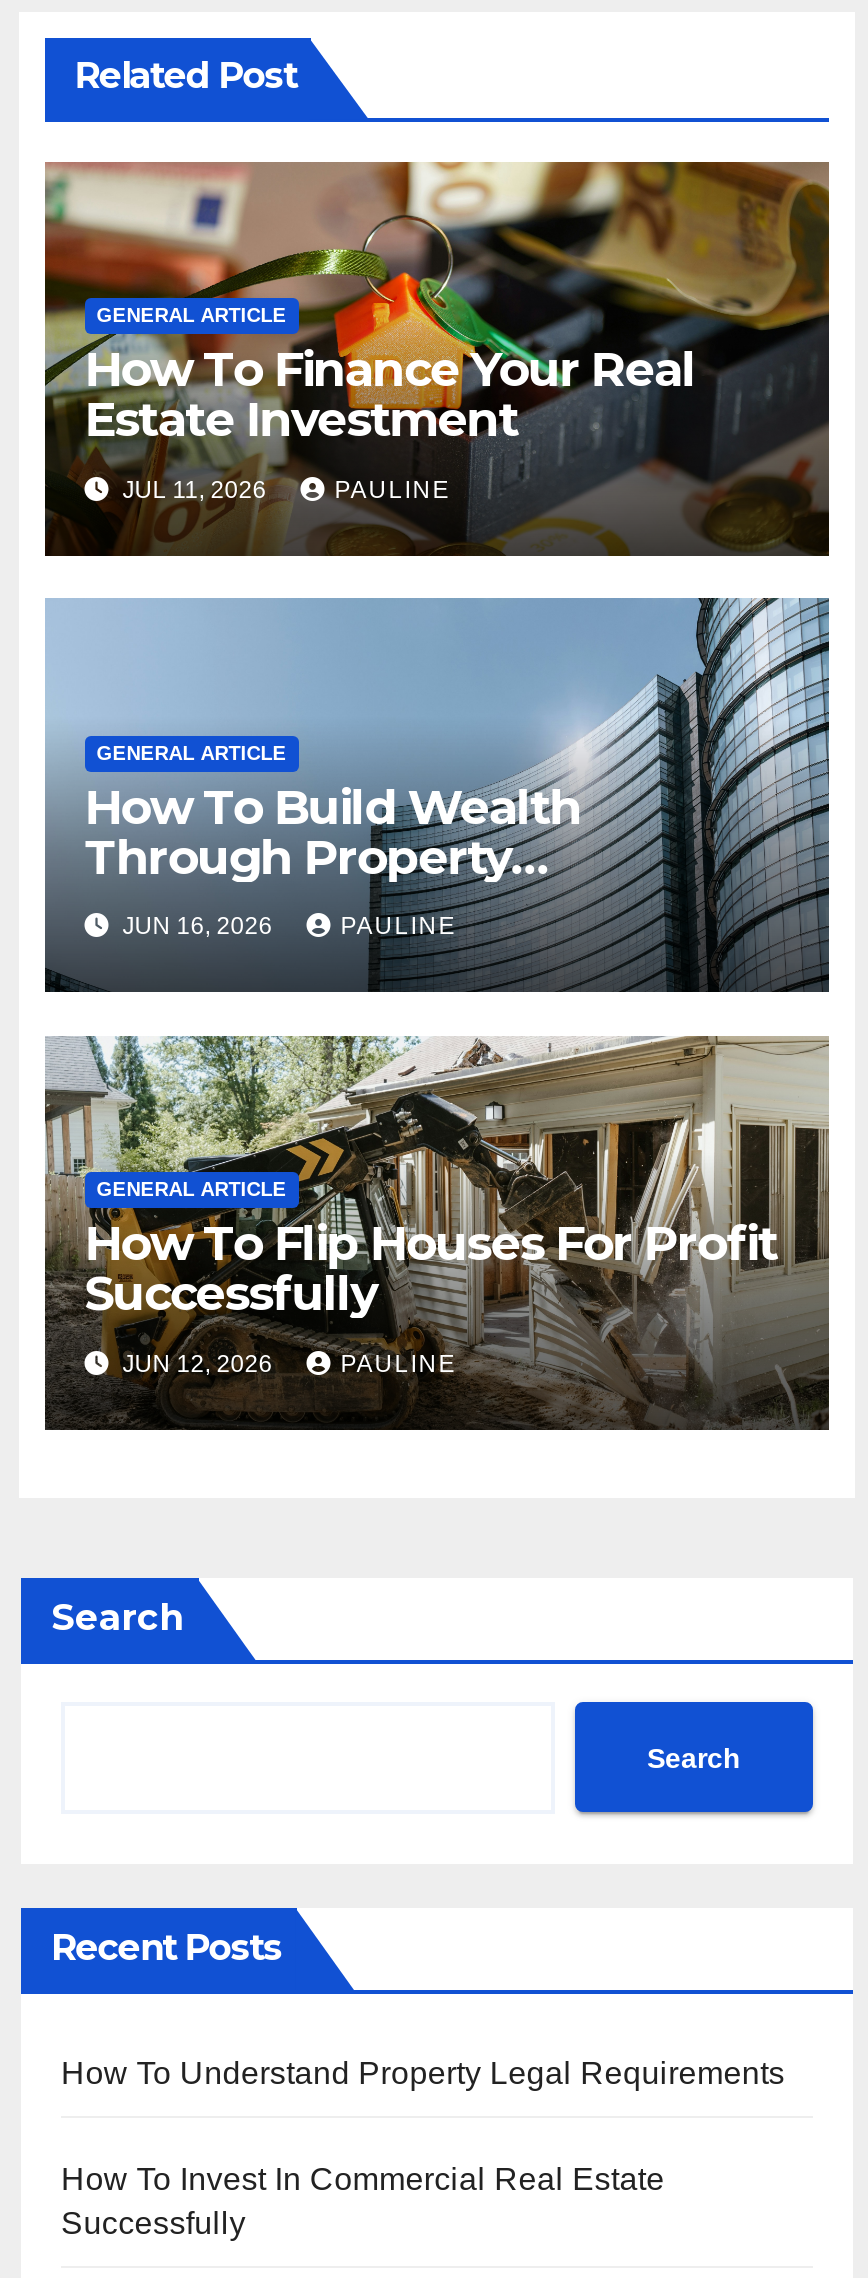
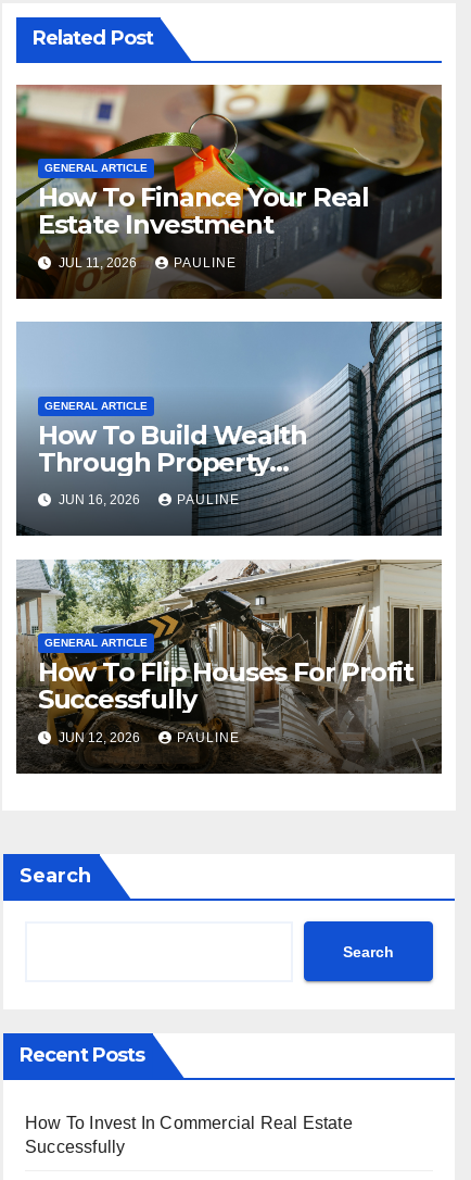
[61,2056,785,2090] How To Understand Property Legal Requirements -> none

